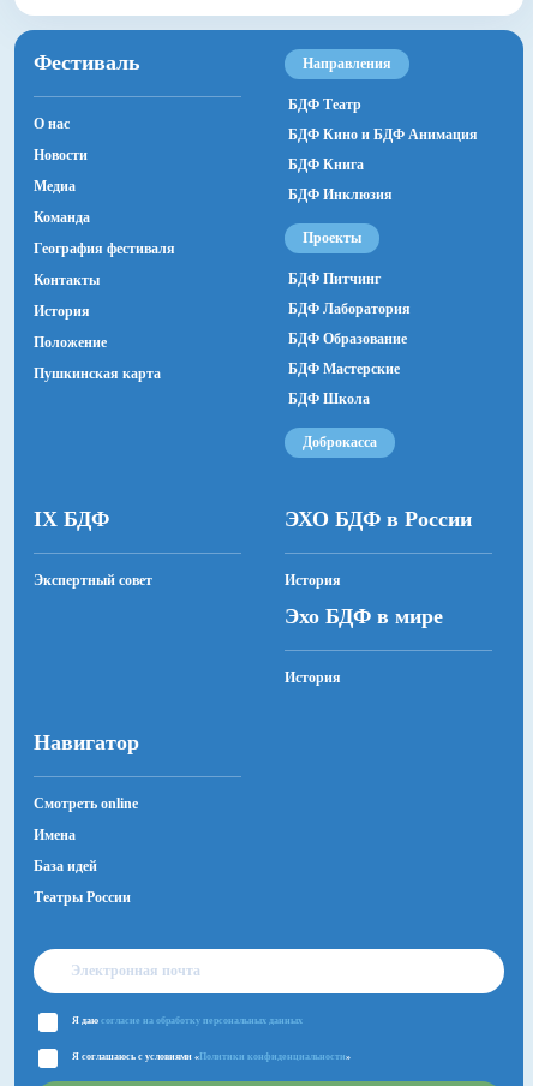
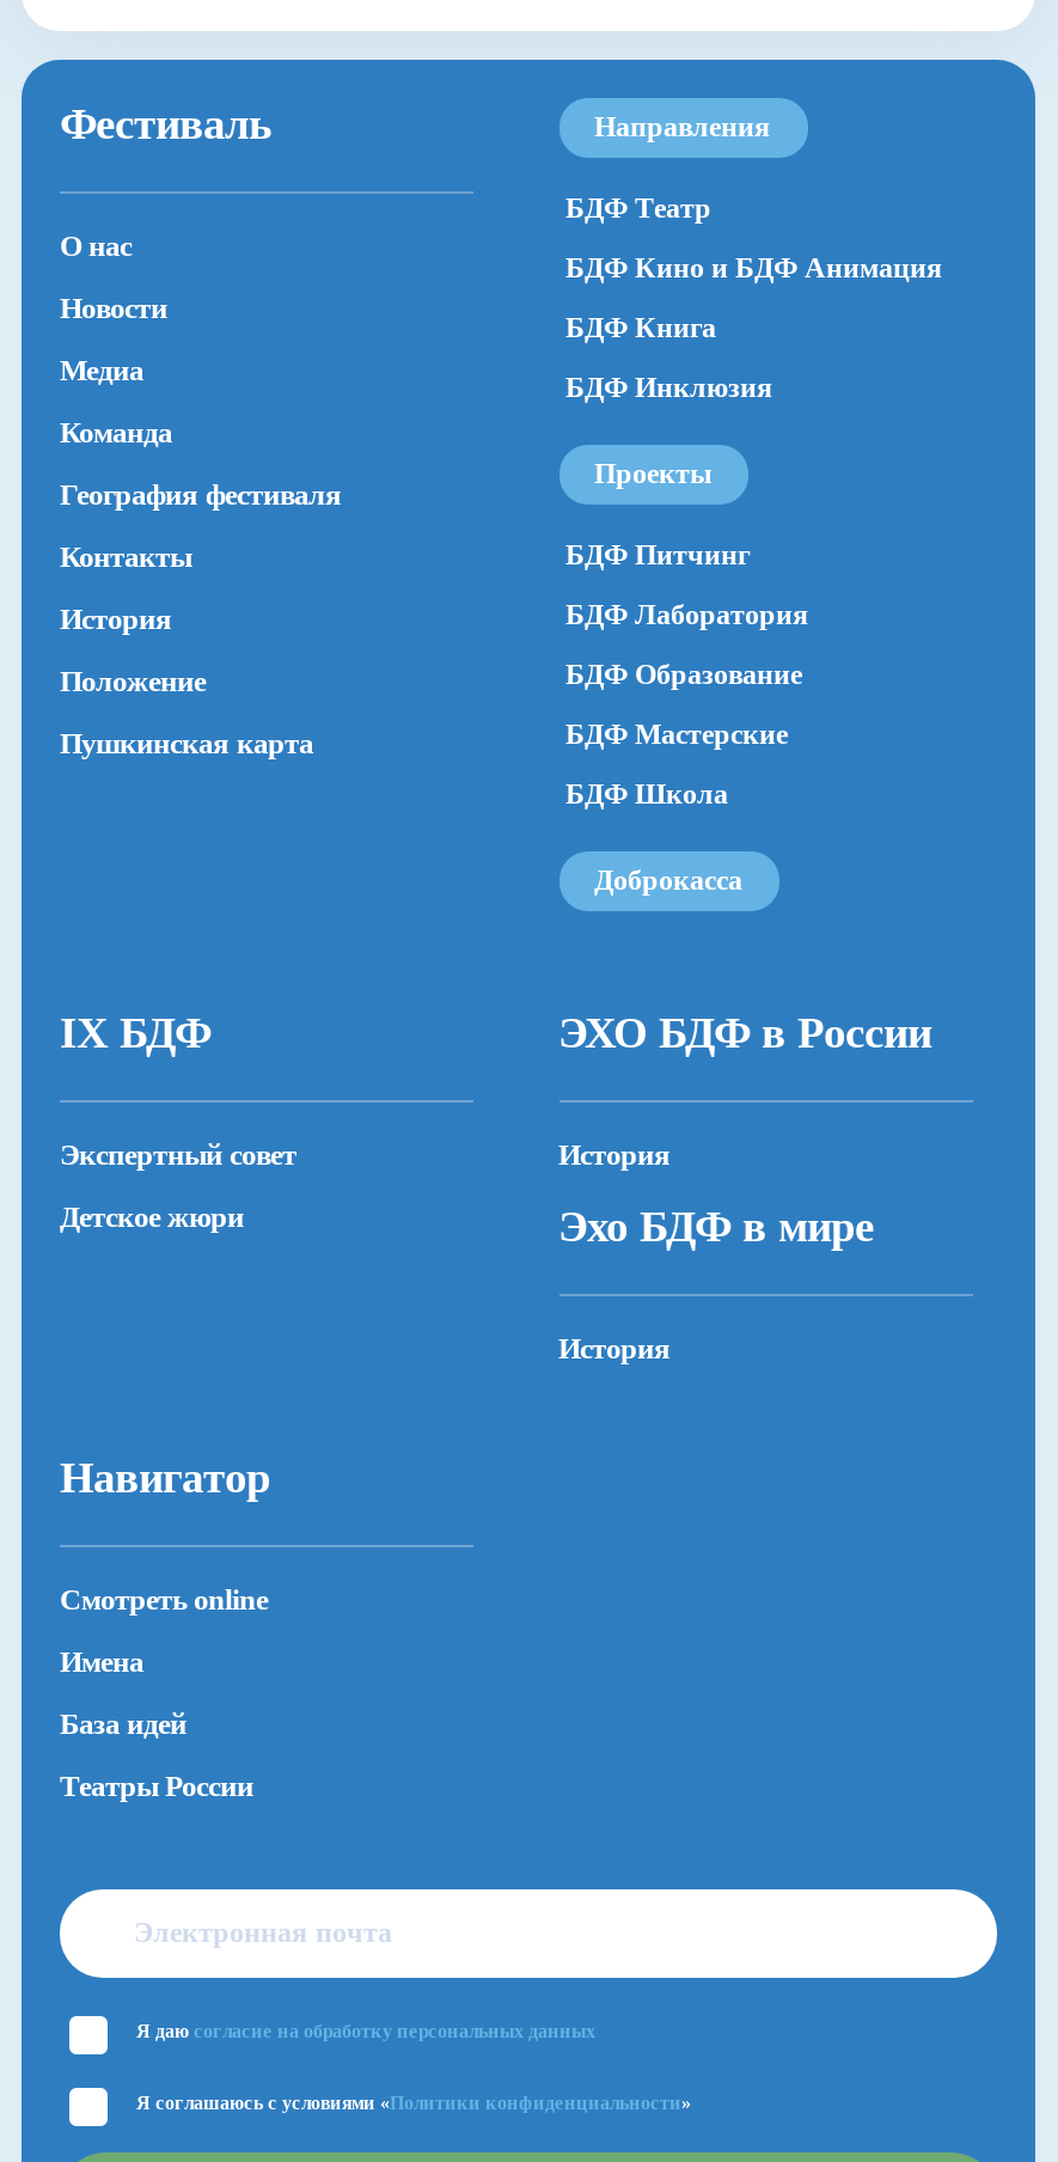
none -> [60,1201,244,1234] Детское жюри

